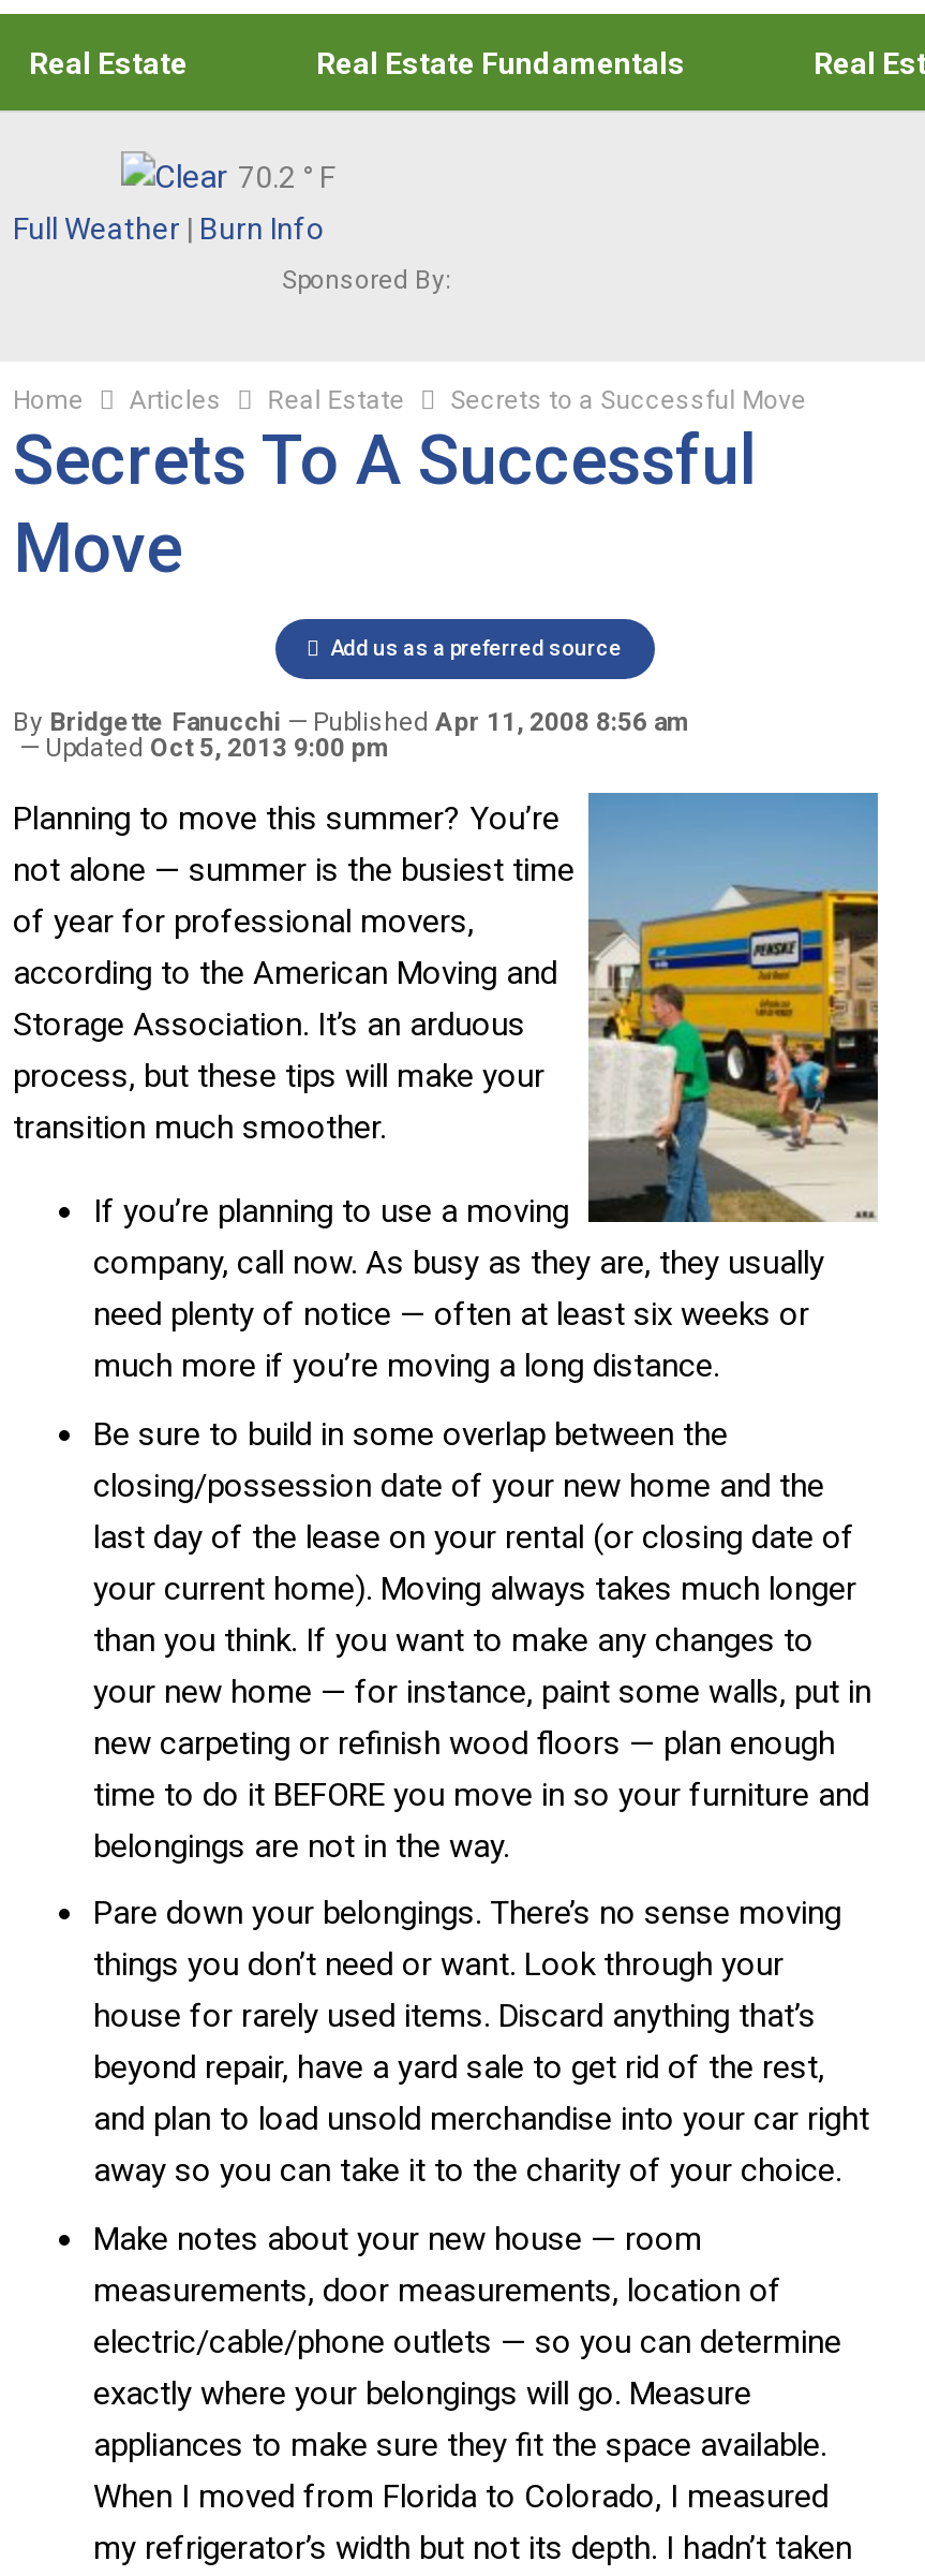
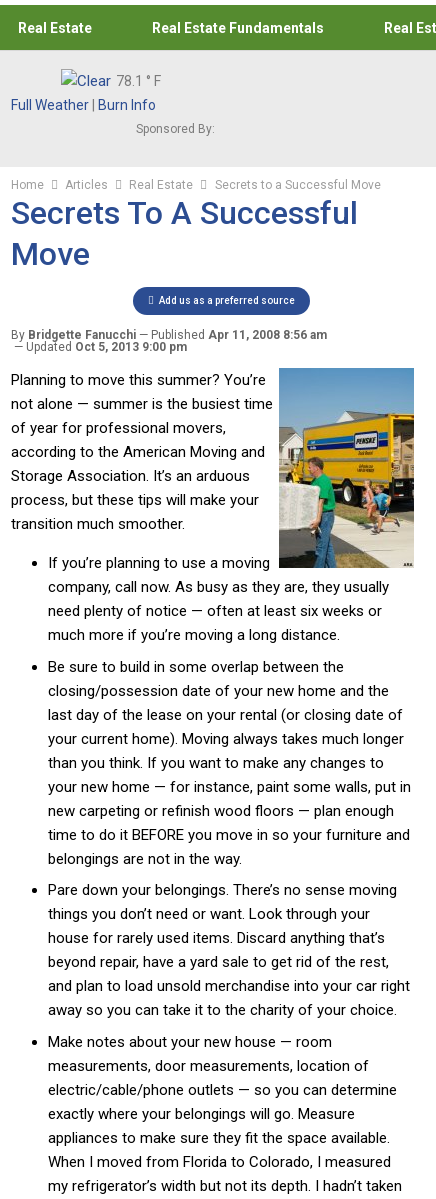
[238,160,334,194] 70.2 ° F -> [115,73,160,89] 78.1 ° F

